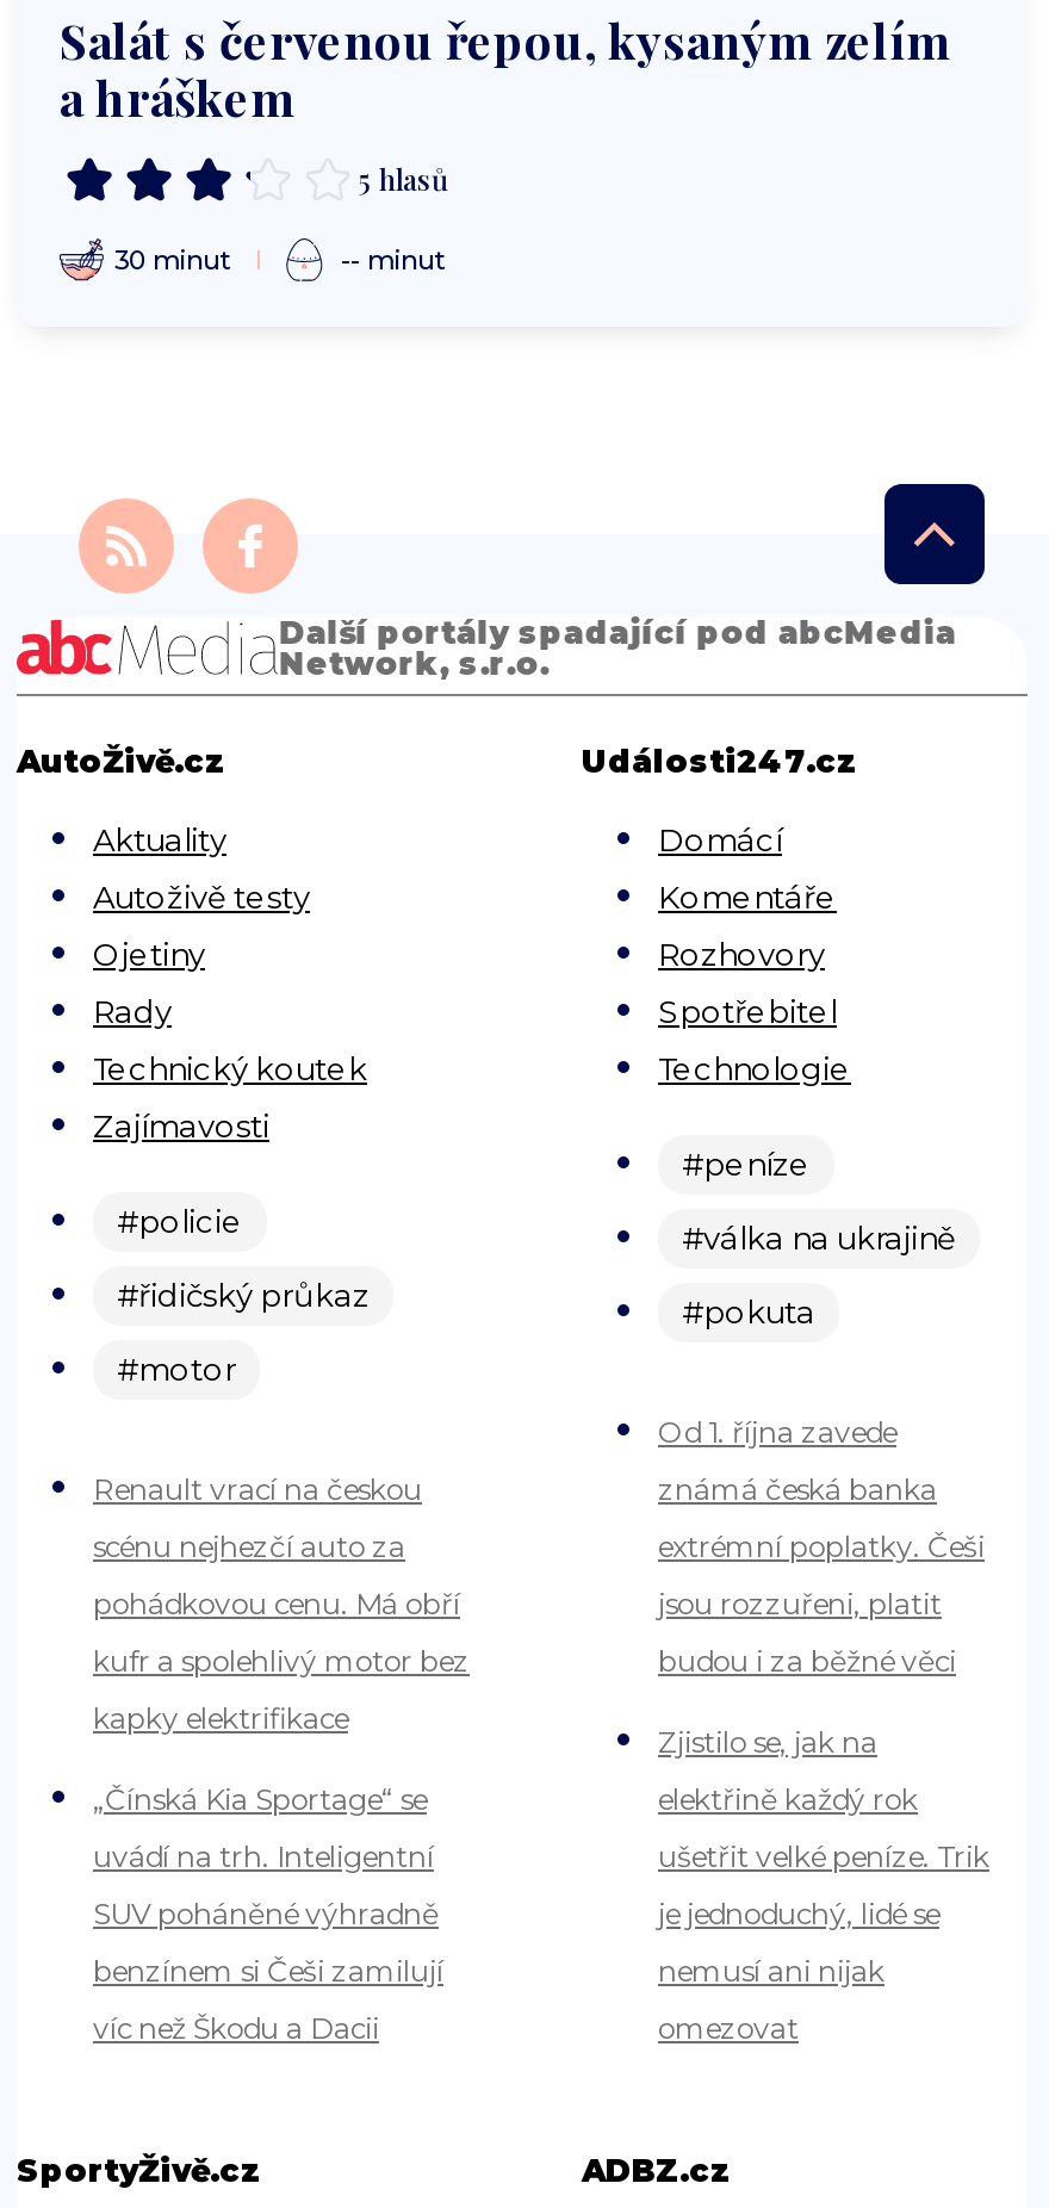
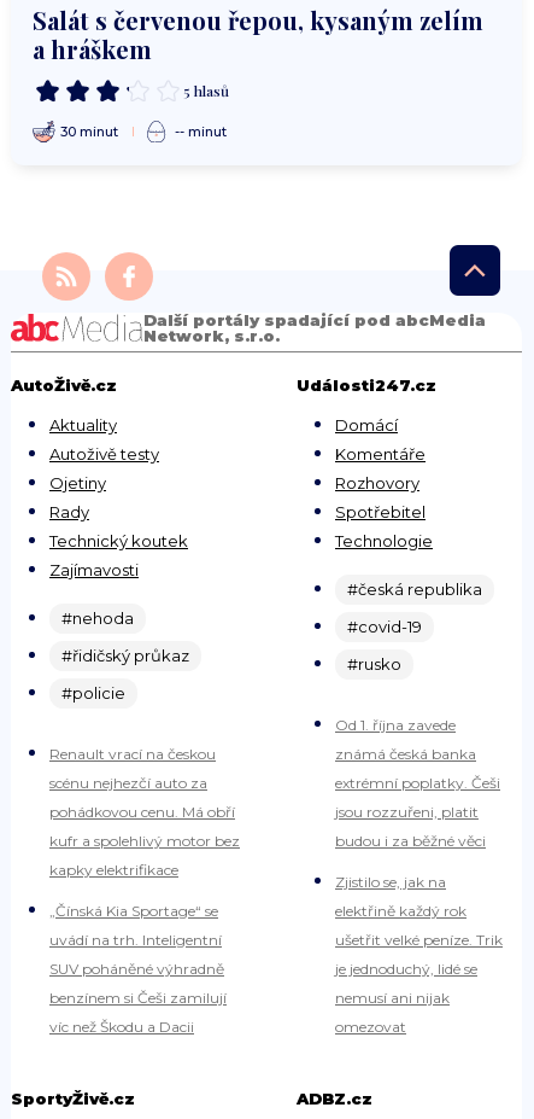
none -> [61,608,134,627] #nehoda
[682,1144,811,1182] #peníze -> [347,579,482,598] #česká republika
moved [117,1201,243,1239] -> [61,683,125,702]: #policie
[682,1217,956,1256] #válka na ukrajině -> [347,616,422,636] #covid-19
[682,1291,815,1330] #pokuta -> [347,654,401,673] #rusko
[117,1349,236,1387] #motor -> none

